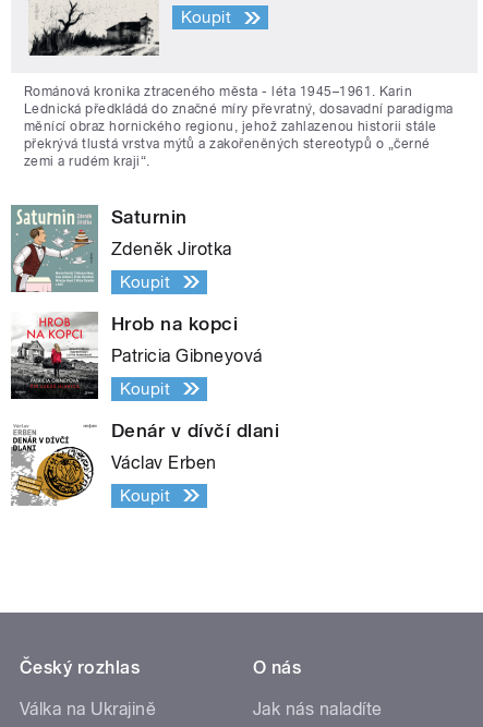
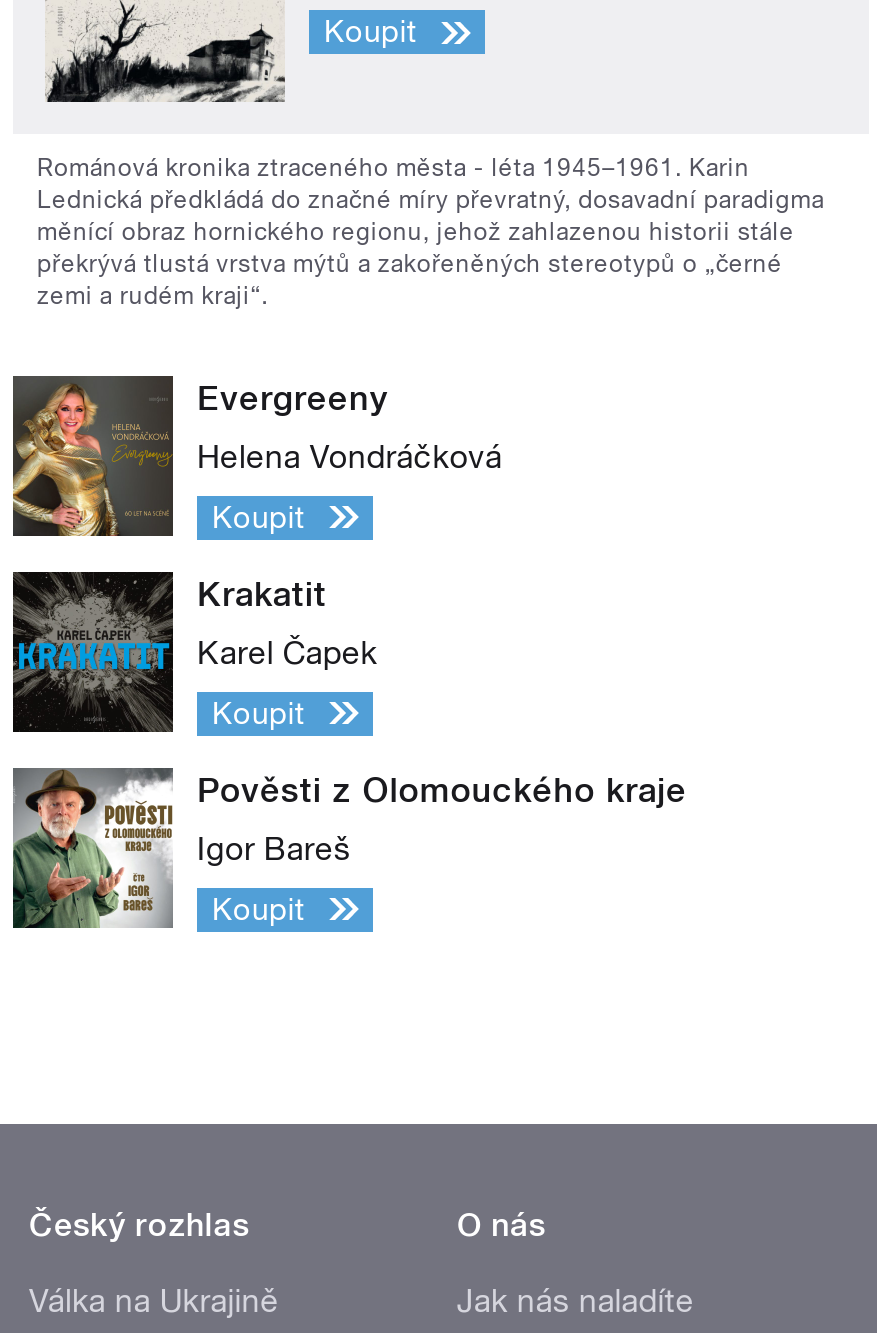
[10,204,187,293] [image] | Saturnin -> [11,374,389,538] [image] | Evergreeny
[111,238,232,259] Zdeněk Jirotka -> [197,437,502,475] Helena Vondráčková
[11,312,238,398] [image] | Hrob na kopci -> [11,570,327,732] [image] | Krakatit
[111,345,262,366] Patricia Gibneyová -> [197,633,378,671] Karel Čapek
[11,419,279,506] [image] | Denár v dívčí dlani -> [11,766,687,930] [image] | Pověsti z Olomouckého kraje
[111,452,217,473] Václav Erben -> [197,829,351,867] Igor Bareš

